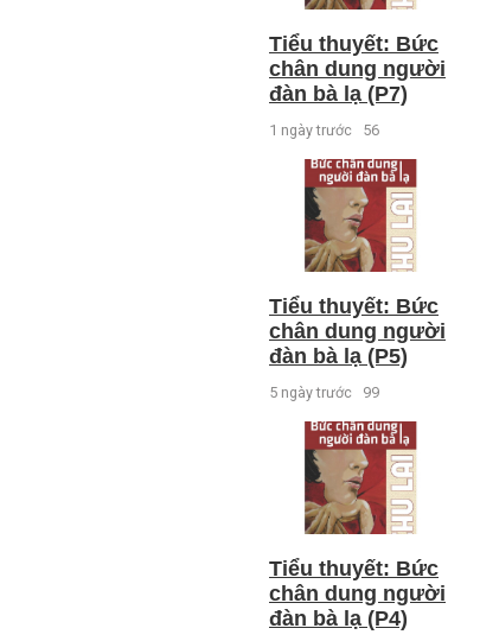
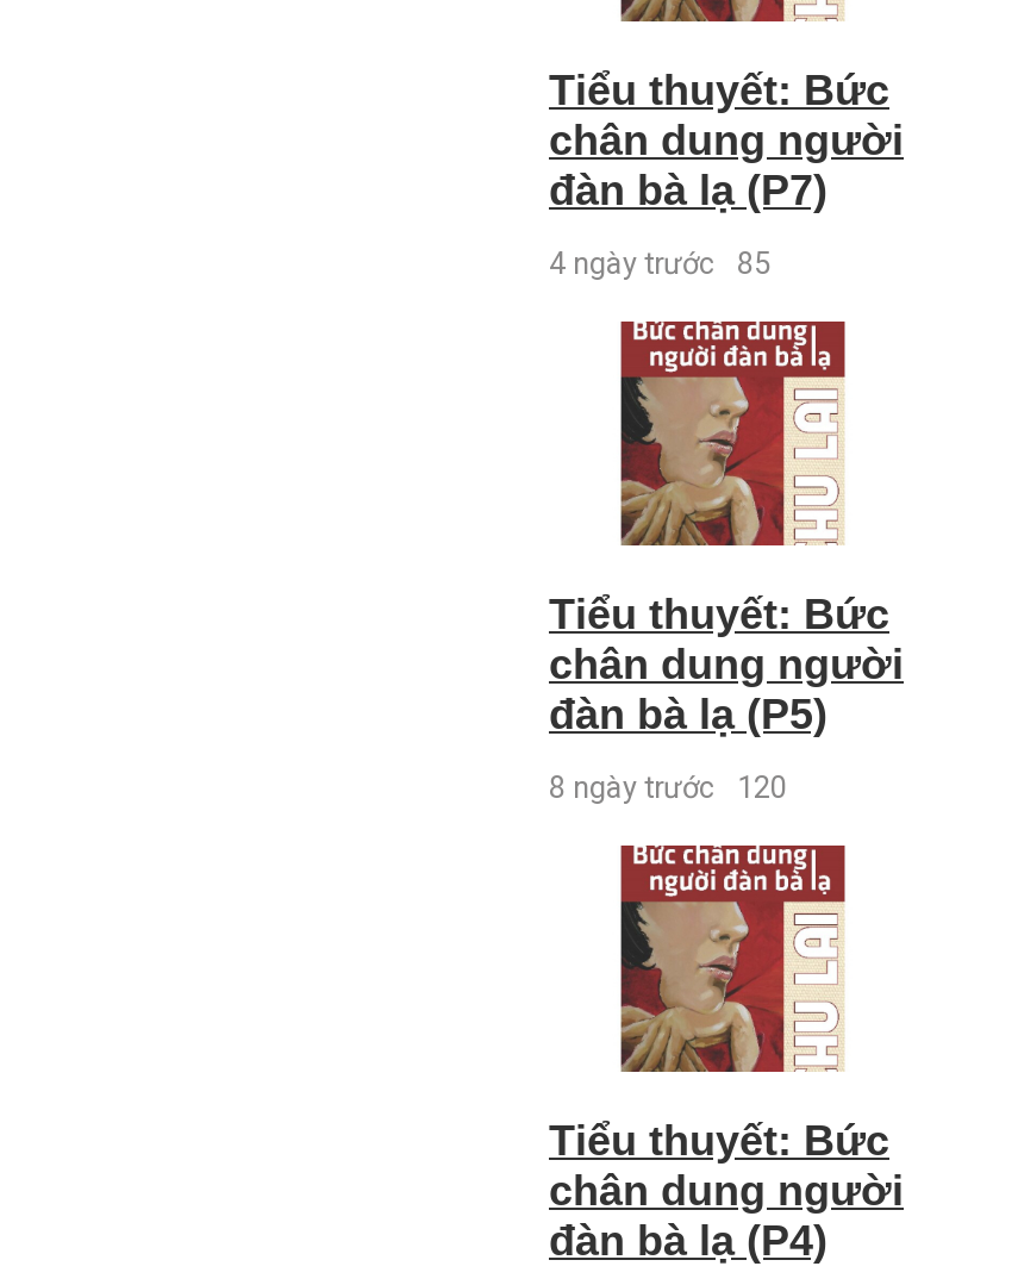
[269,122,379,139] 1 ngày trước 56 -> [549,244,770,280] 4 ngày trước 85
[269,383,379,401] 5 ngày trước 99 -> [549,769,787,805] 8 ngày trước 120

